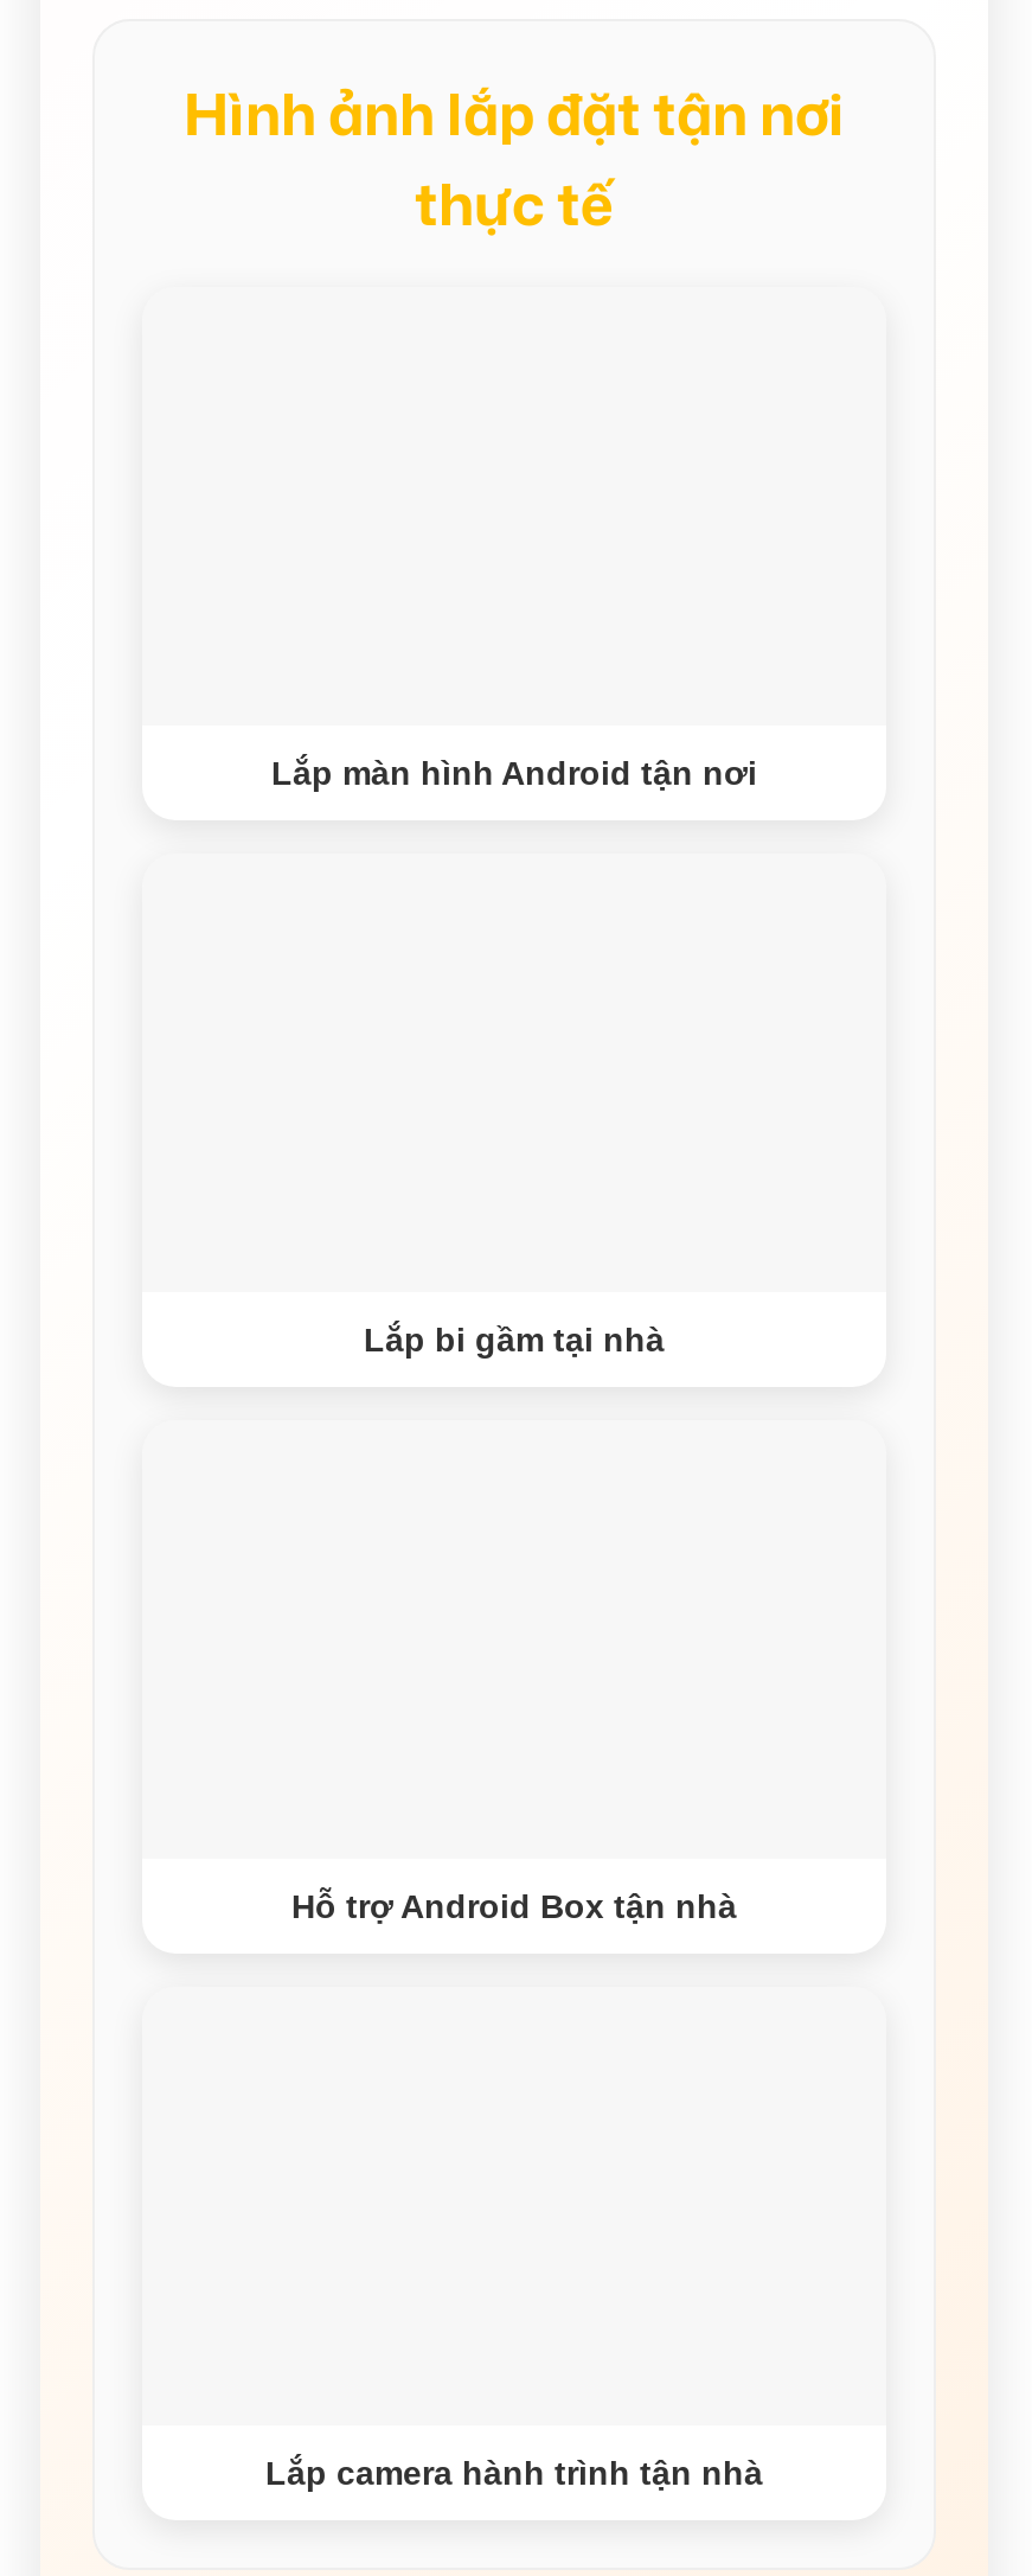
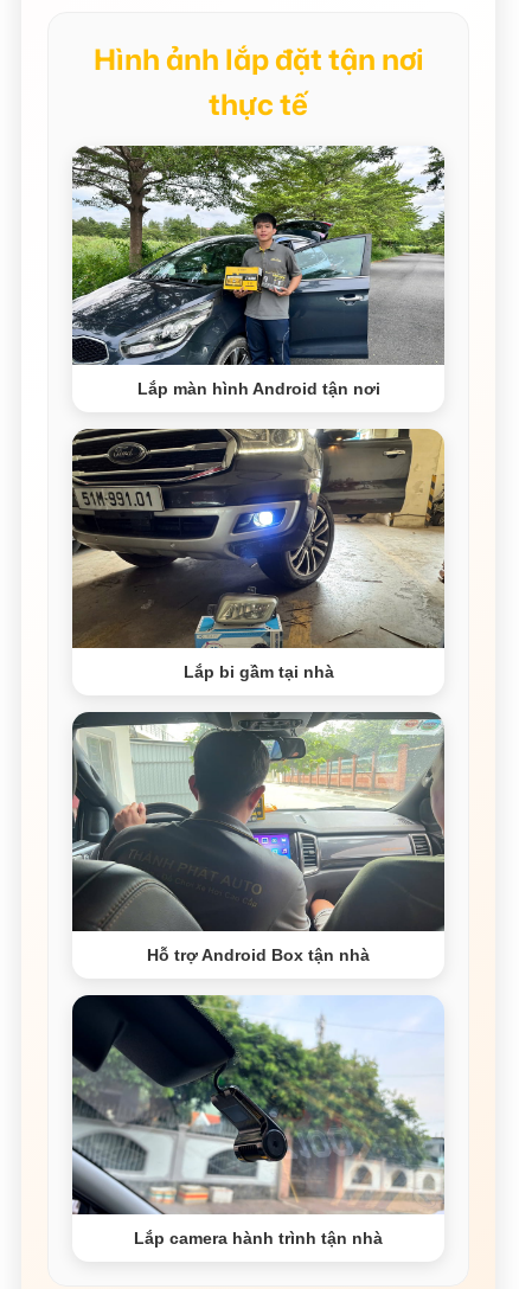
none -> [71,145,446,366] [image]
none -> [71,428,446,649] [image]
none -> [71,711,446,932] [image]
none -> [71,994,446,1216] [image]

